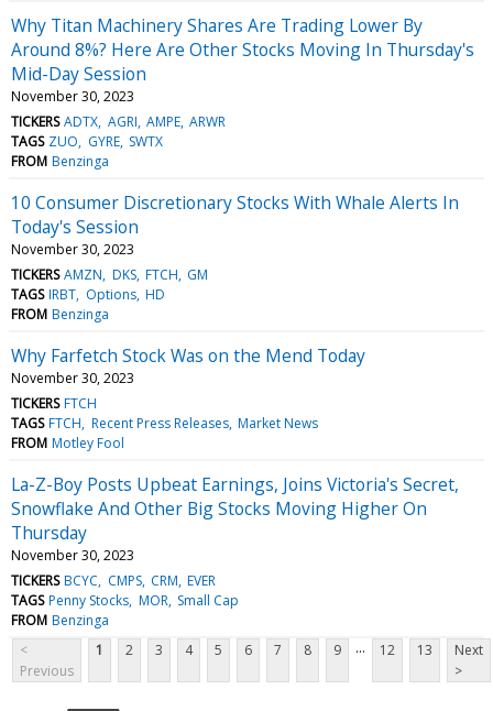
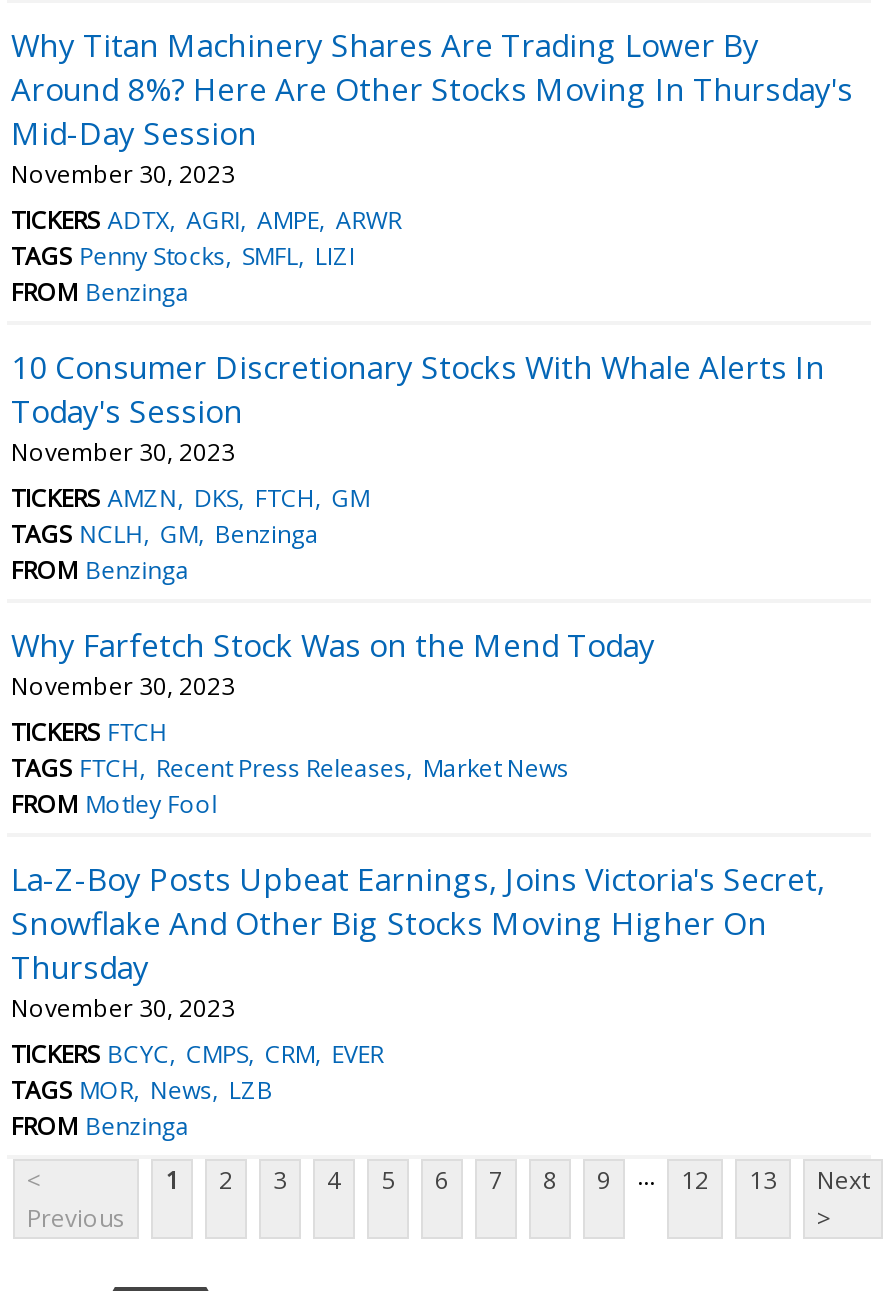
[11,132,163,151] TAGS ZUO GYRE SWTX -> [11,239,355,273] TAGS Penny Stocks SMFL LIZI
[11,285,165,304] TAGS IRBT Options HD -> [11,517,319,551] TAGS NCLH GM Benzinga
[11,591,239,610] TAGS Penny Stocks MOR Small Cap -> [11,1073,273,1107] TAGS MOR News LZB

